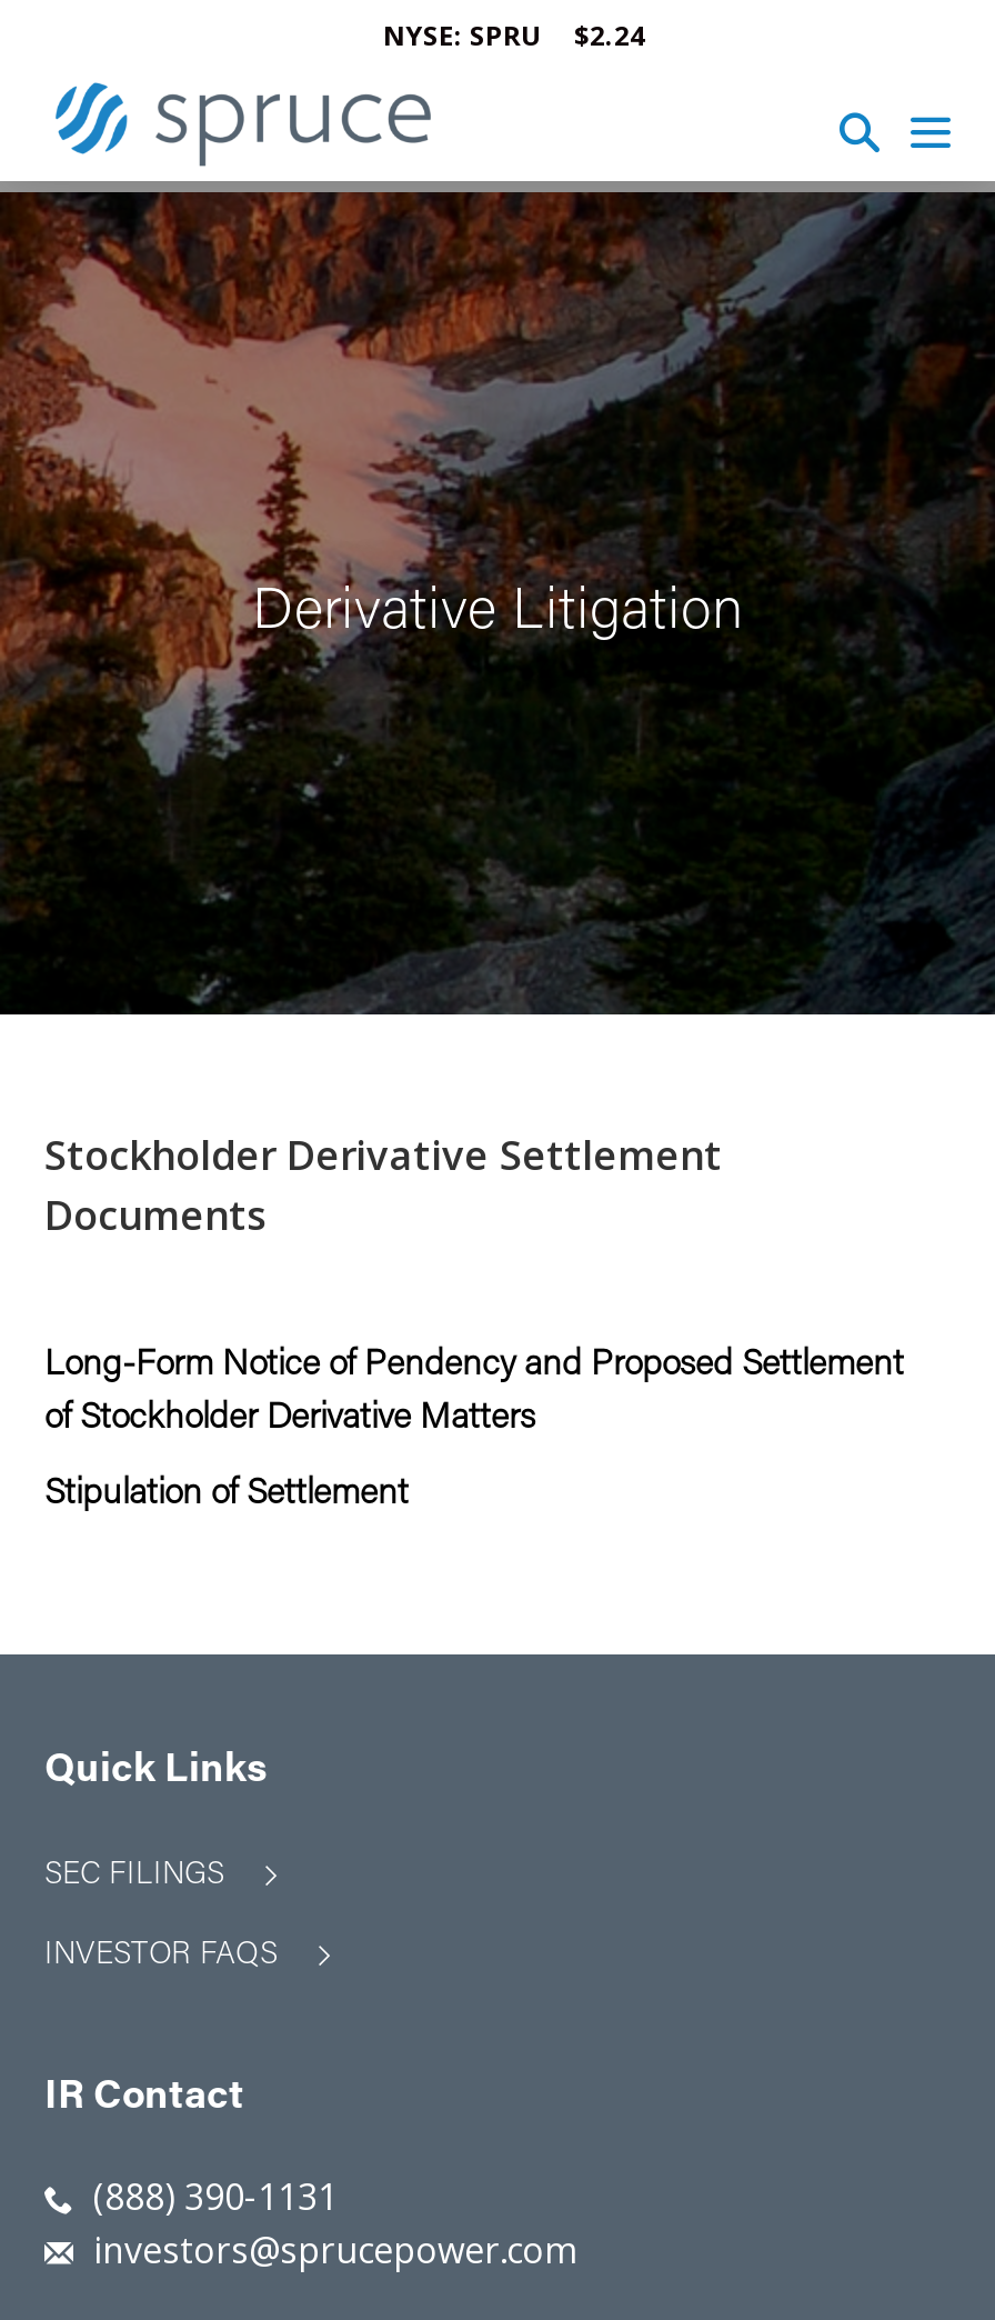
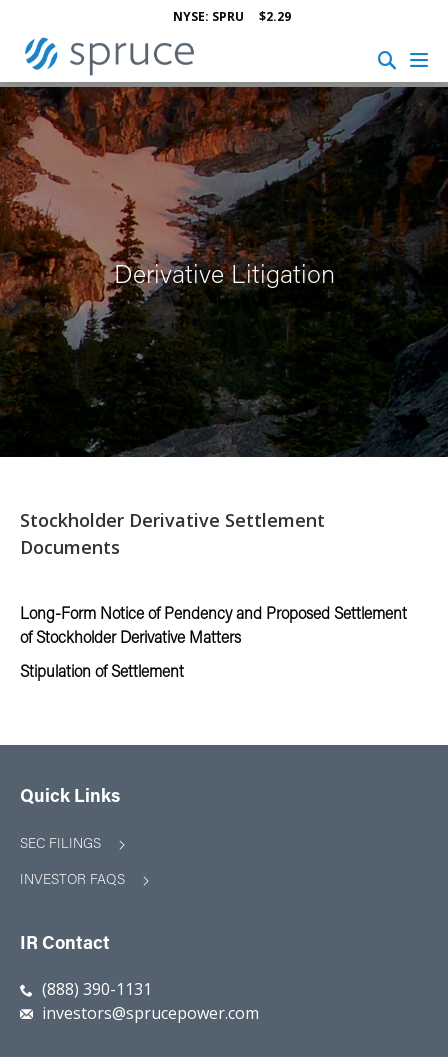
[383,17,645,54] NYSE: SPRU $2.24 -> [172,8,290,25] NYSE: SPRU $2.29

